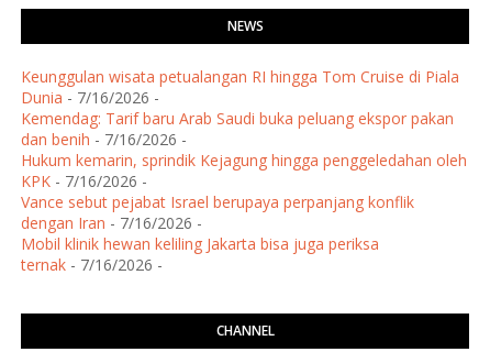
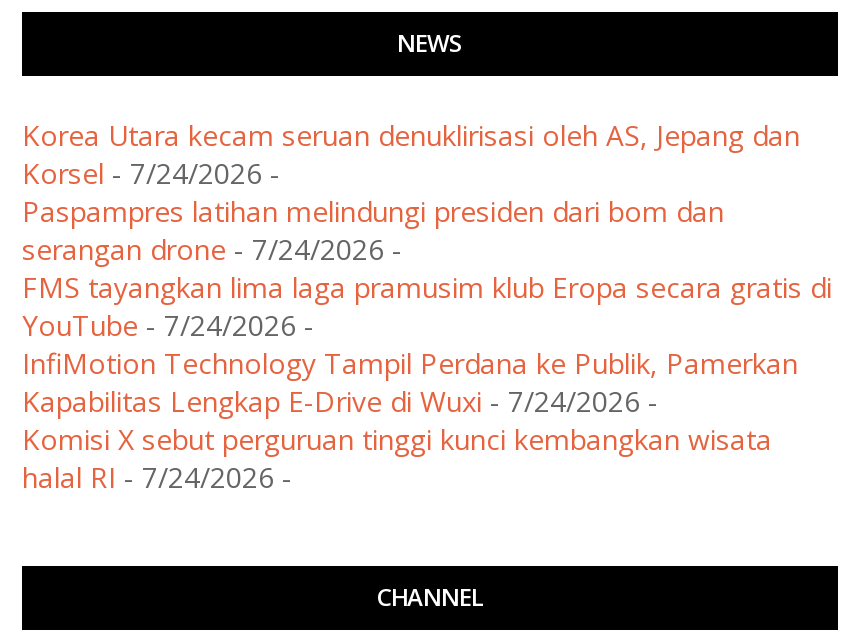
[21,67,467,276] Keunggulan wisata petualangan RI hingga Tom Cruise di Piala | Dunia - 7/16/2026 - | Kemendag: Tarif baru Arab Saudi buka peluang ekspor pakan | dan benih - 7/16/2026 - | Hukum kemarin, sprindik Kejagung hingga penggeledahan oleh | KPK - 7/16/2026 - | Vance sebut pejabat Israel berupaya perpanjang konflik | dengan Iran - 7/16/2026 - | Mobil klinik hewan keliling Jakarta bisa juga periksa | ternak - 7/16/2026 - -> [22,117,832,497] Korea Utara kecam seruan denuklirisasi oleh AS, Jepang dan | Korsel - 7/24/2026 - | Paspampres latihan melindungi presiden dari bom dan | serangan drone - 7/24/2026 - | FMS tayangkan lima laga pramusim klub Eropa secara gratis di | YouTube - 7/24/2026 - | InfiMotion Technology Tampil Perdana ke Publik, Pamerkan | Kapabilitas Lengkap E-Drive di Wuxi - 7/24/2026 - | Komisi X sebut perguruan tinggi kunci kembangkan wisata | halal RI - 7/24/2026 -

